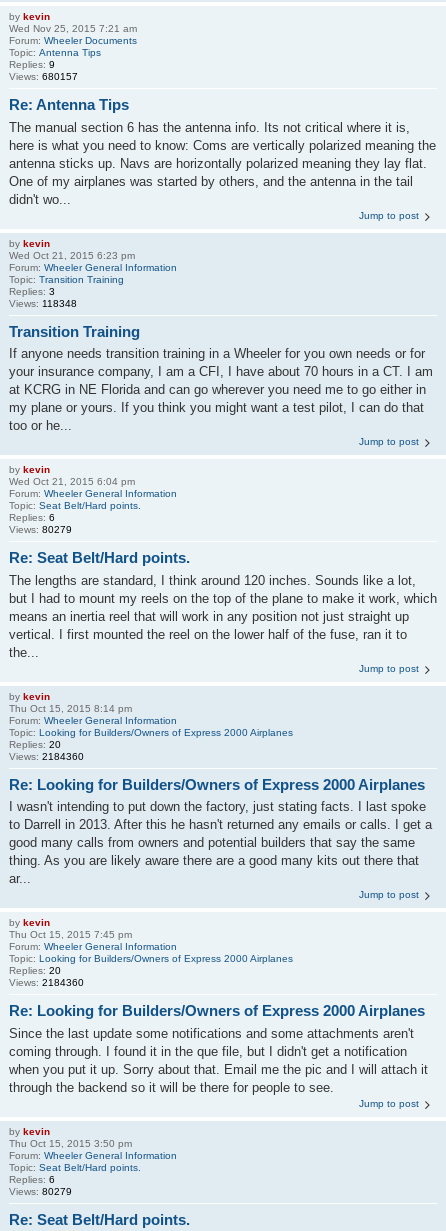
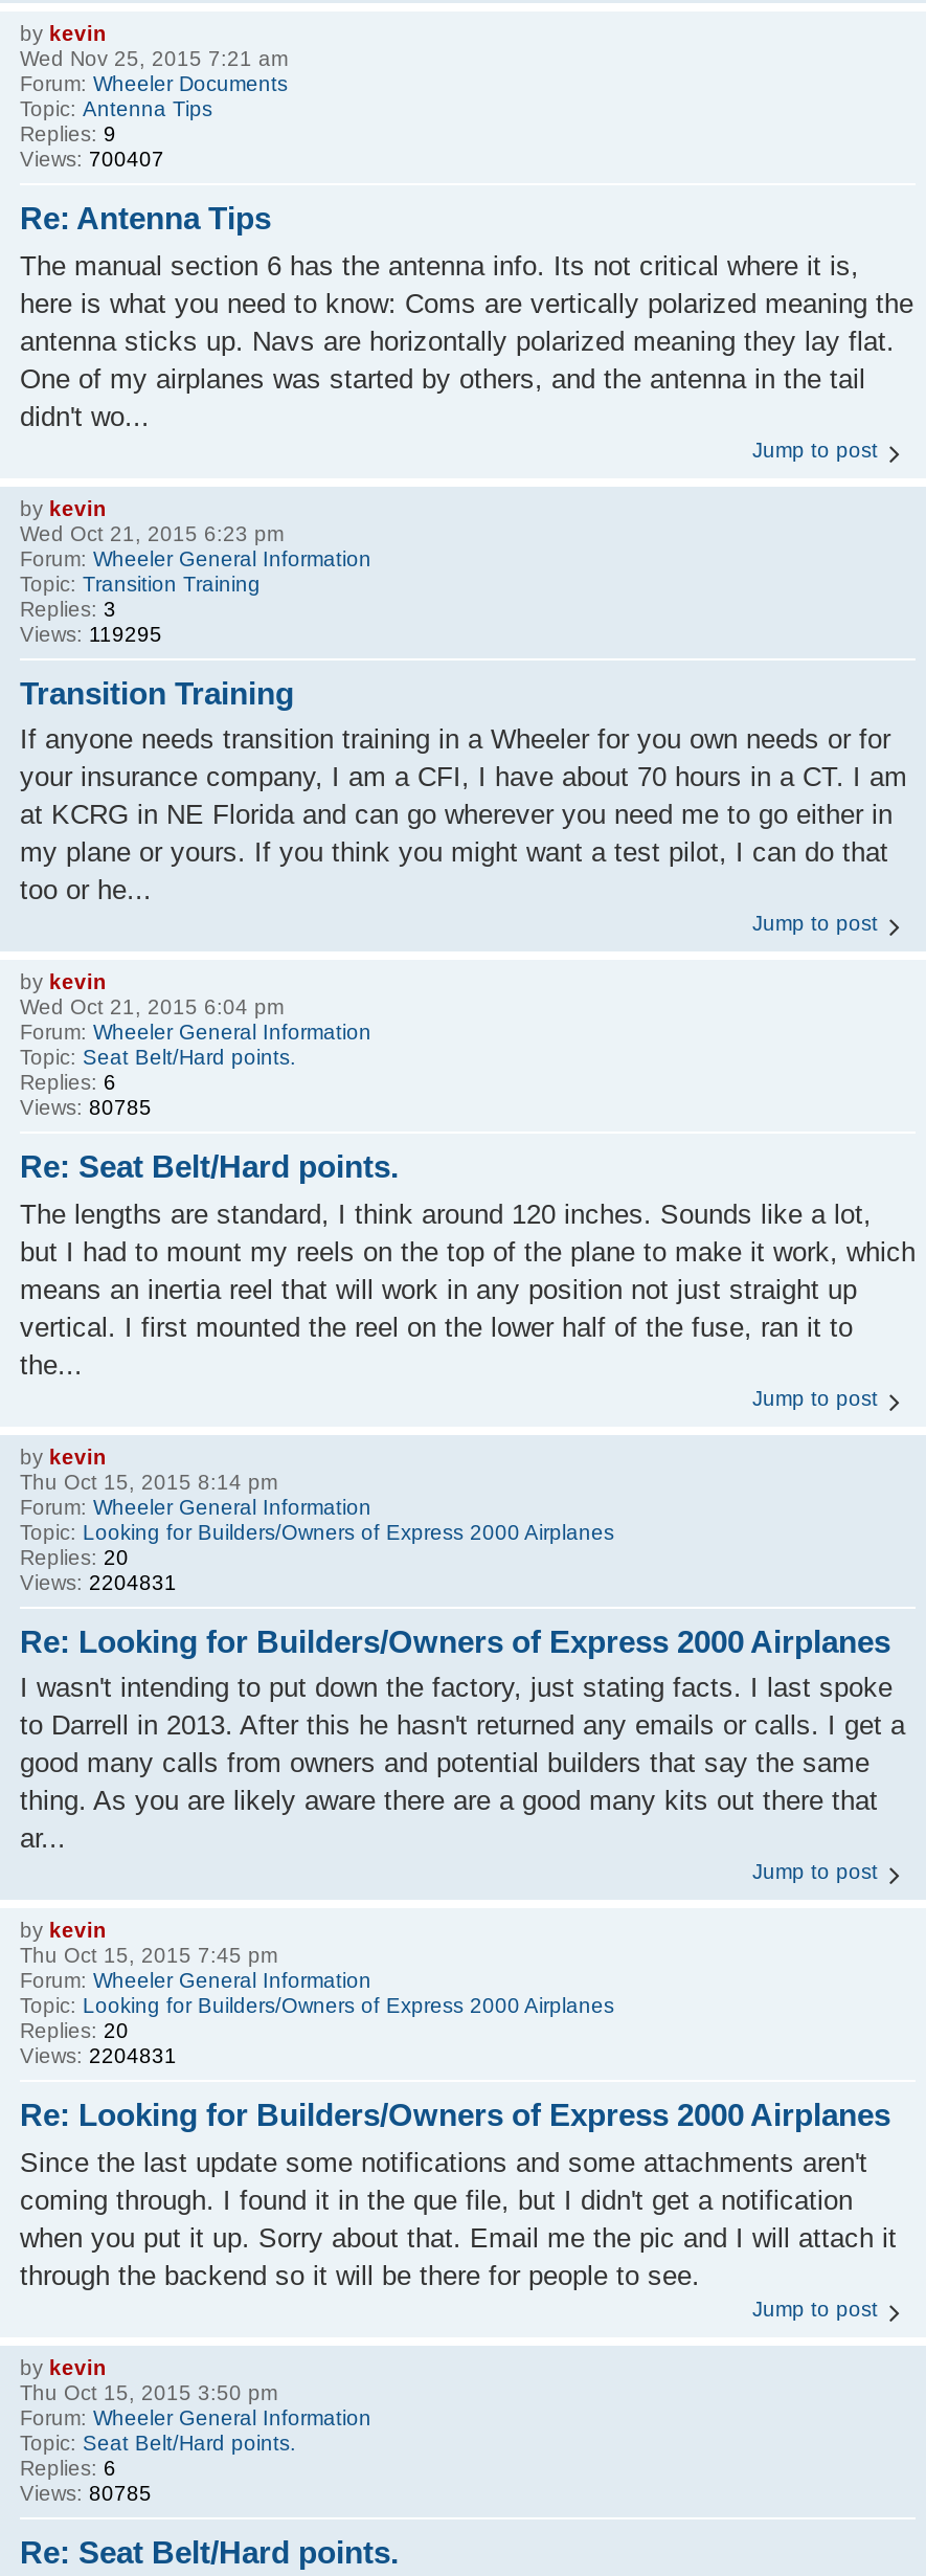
[9,71,78,82] Views: 680157 -> [20,148,164,171] Views: 700407
[9,298,77,309] Views: 118348 -> [20,622,162,645] Views: 119295
[9,524,72,535] Views: 80279 -> [20,1096,152,1119] Views: 80785
[9,751,84,762] Views: 2184360 -> [20,1570,177,1593] Views: 2204831
[9,977,84,988] Views: 2184360 -> [20,2044,177,2067] Views: 2204831
[9,1186,72,1197] Views: 80279 -> [20,2481,152,2504] Views: 80785

